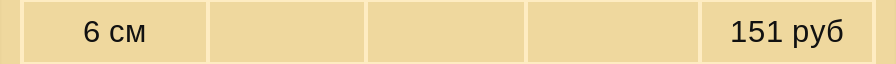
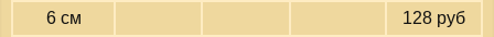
[730,14,844,48] 151 руб -> [402,8,465,27] 128 руб

